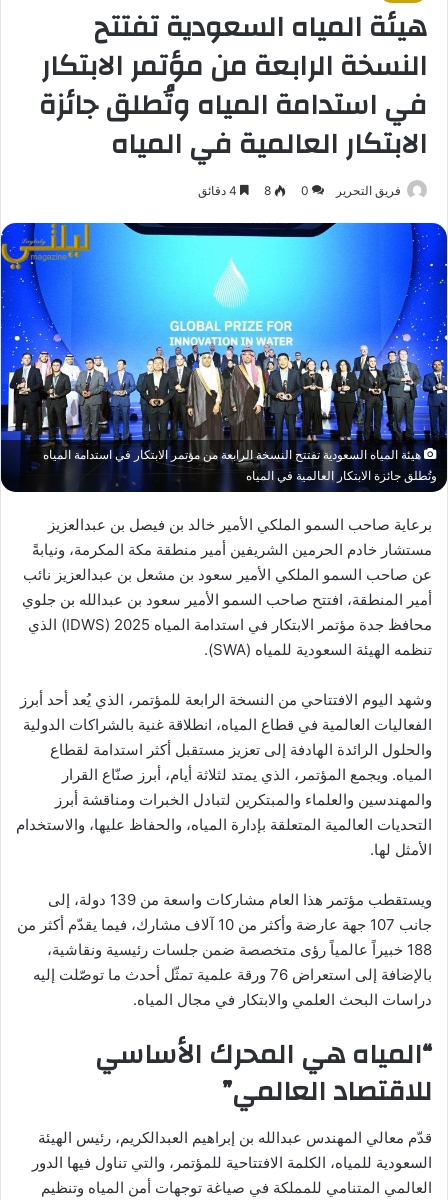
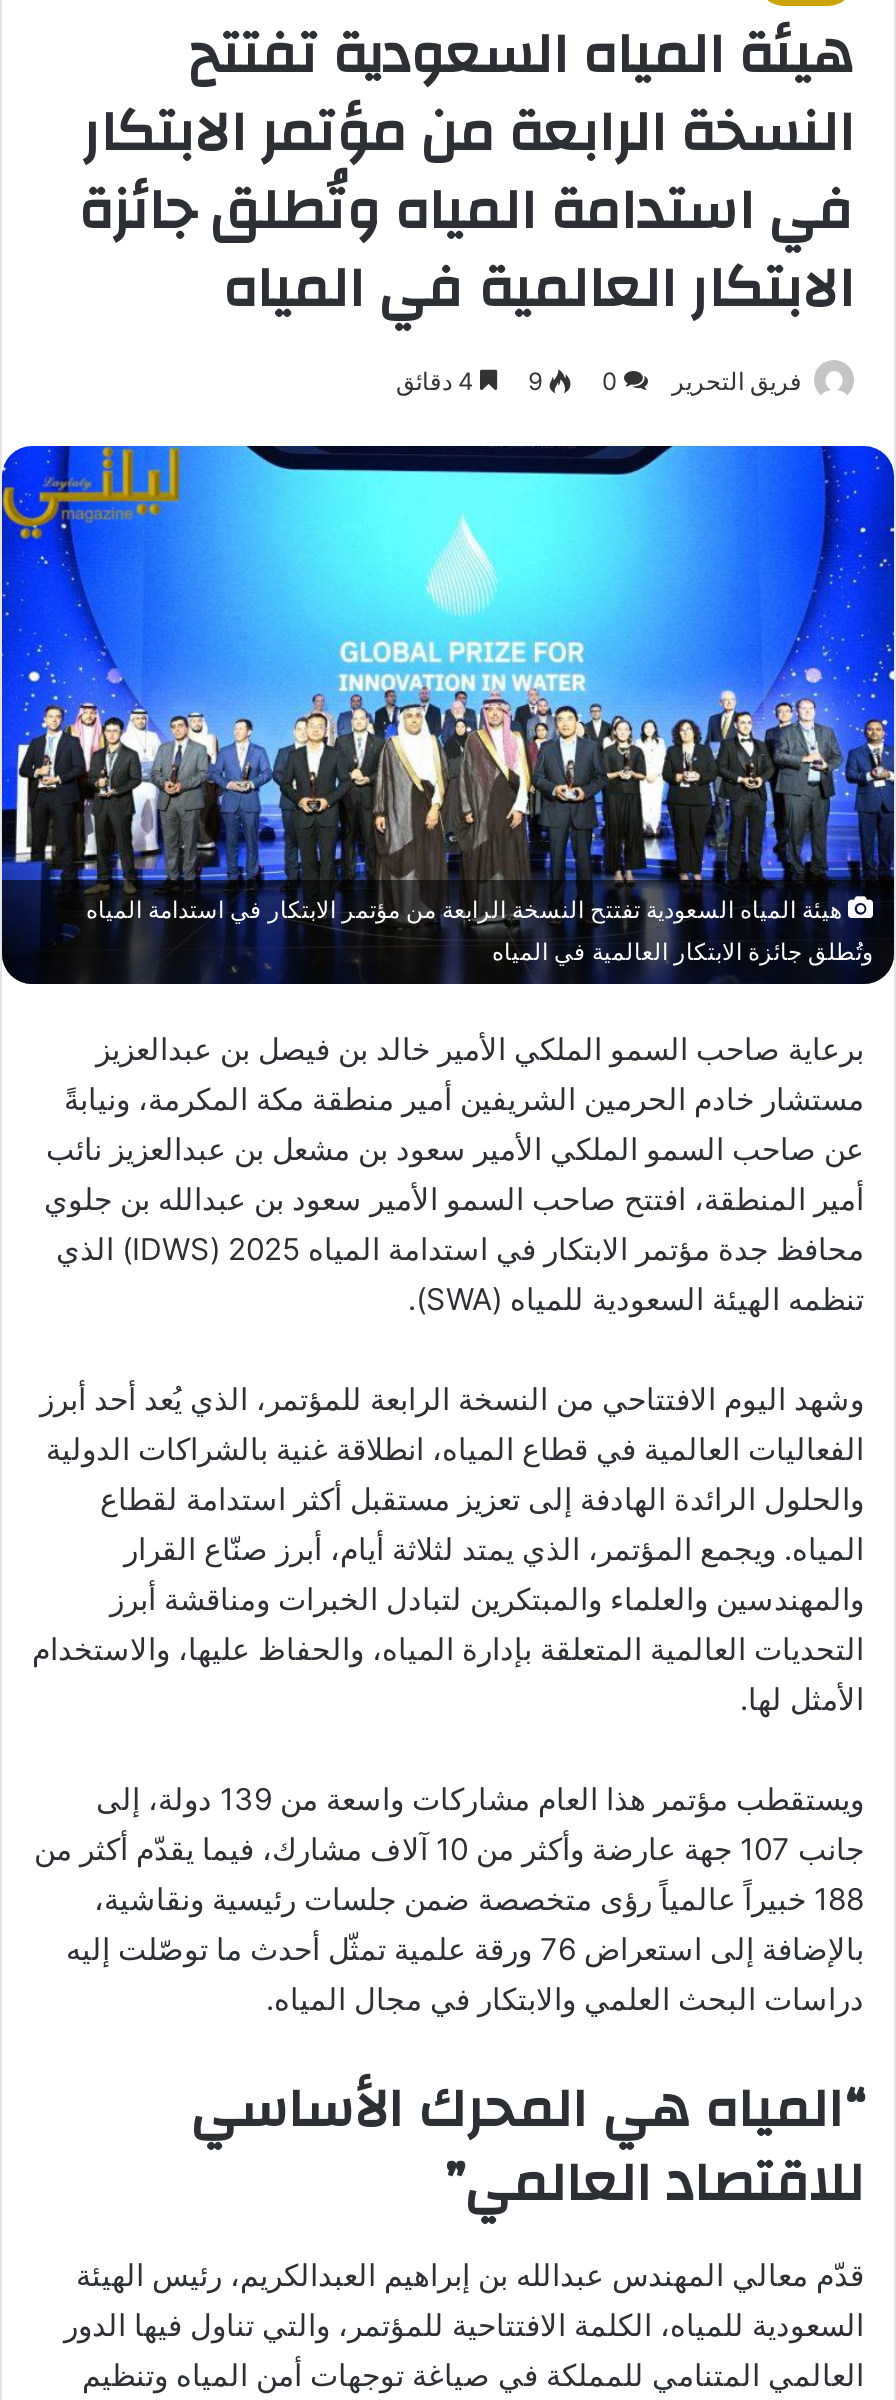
[264,183,271,198] 8 -> [528,367,542,397] 9

